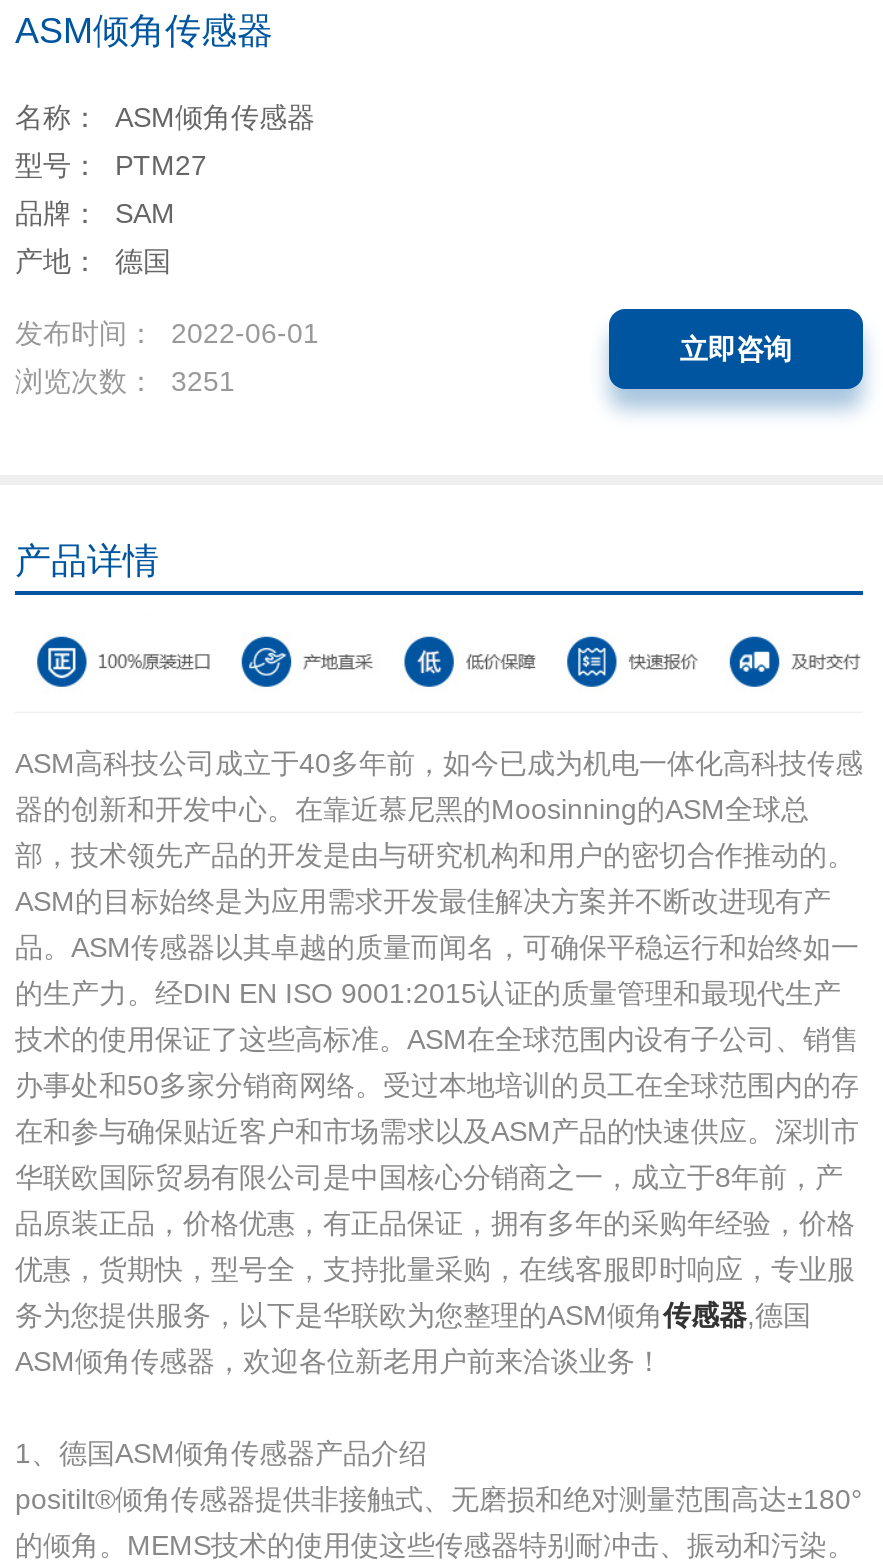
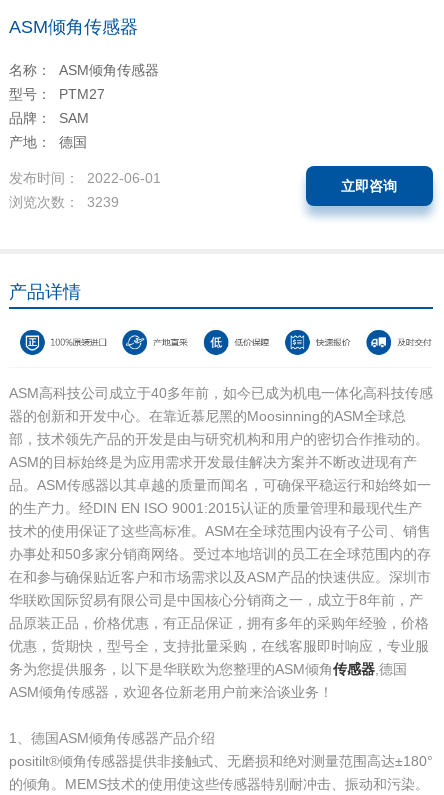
[15,364,235,396] 浏览次数： 3251 -> [9,194,119,210] 浏览次数： 3239

